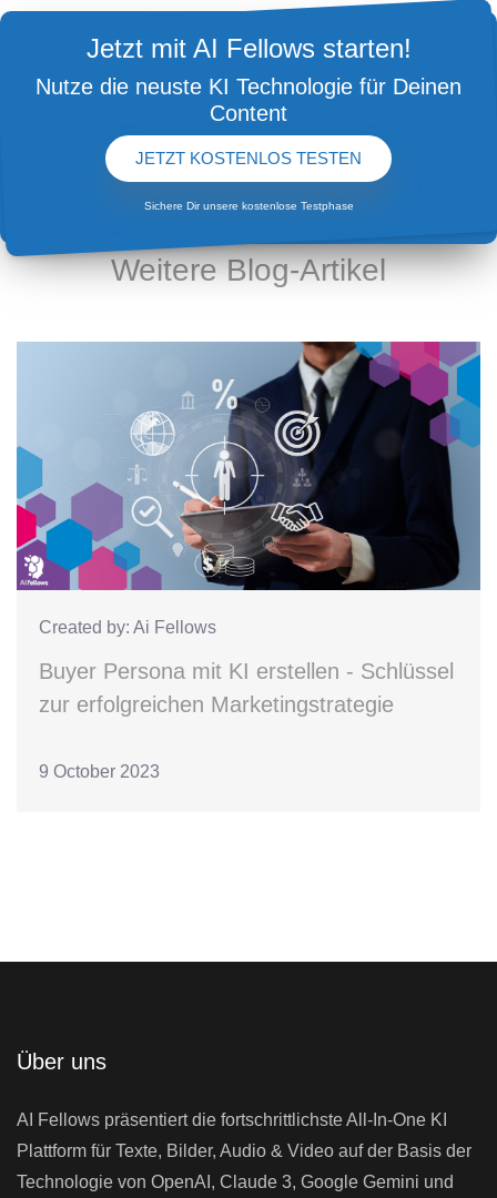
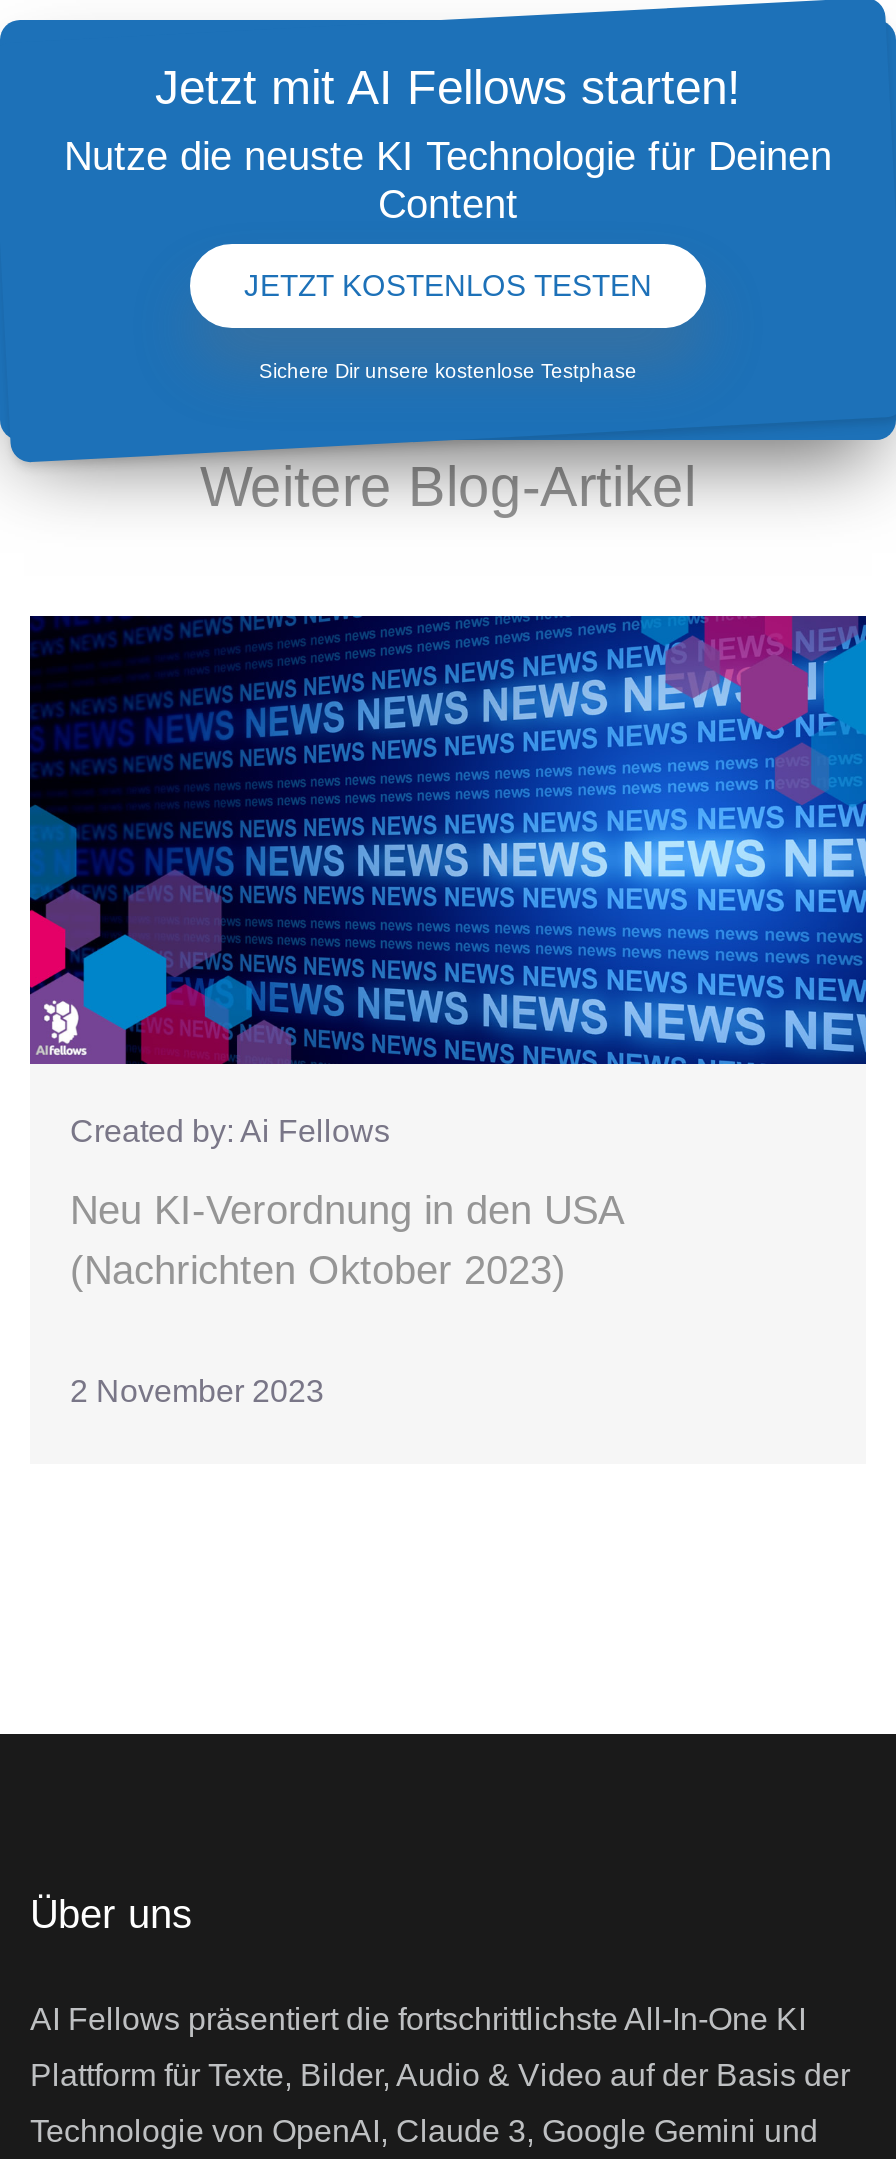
[17,341,480,591] [image] -> [28,614,868,1066] [image]
[39,659,454,717] Buyer Persona mit KI erstellen - Schlüssel | zur erfolgreichen Marketingstrategie -> [70,1189,622,1293] Neu KI-Verordnung in den USA | (Nachrichten Oktober 2023)
[39,762,160,781] 9 October 2023 -> [70,1375,324,1409] 2 November 2023

